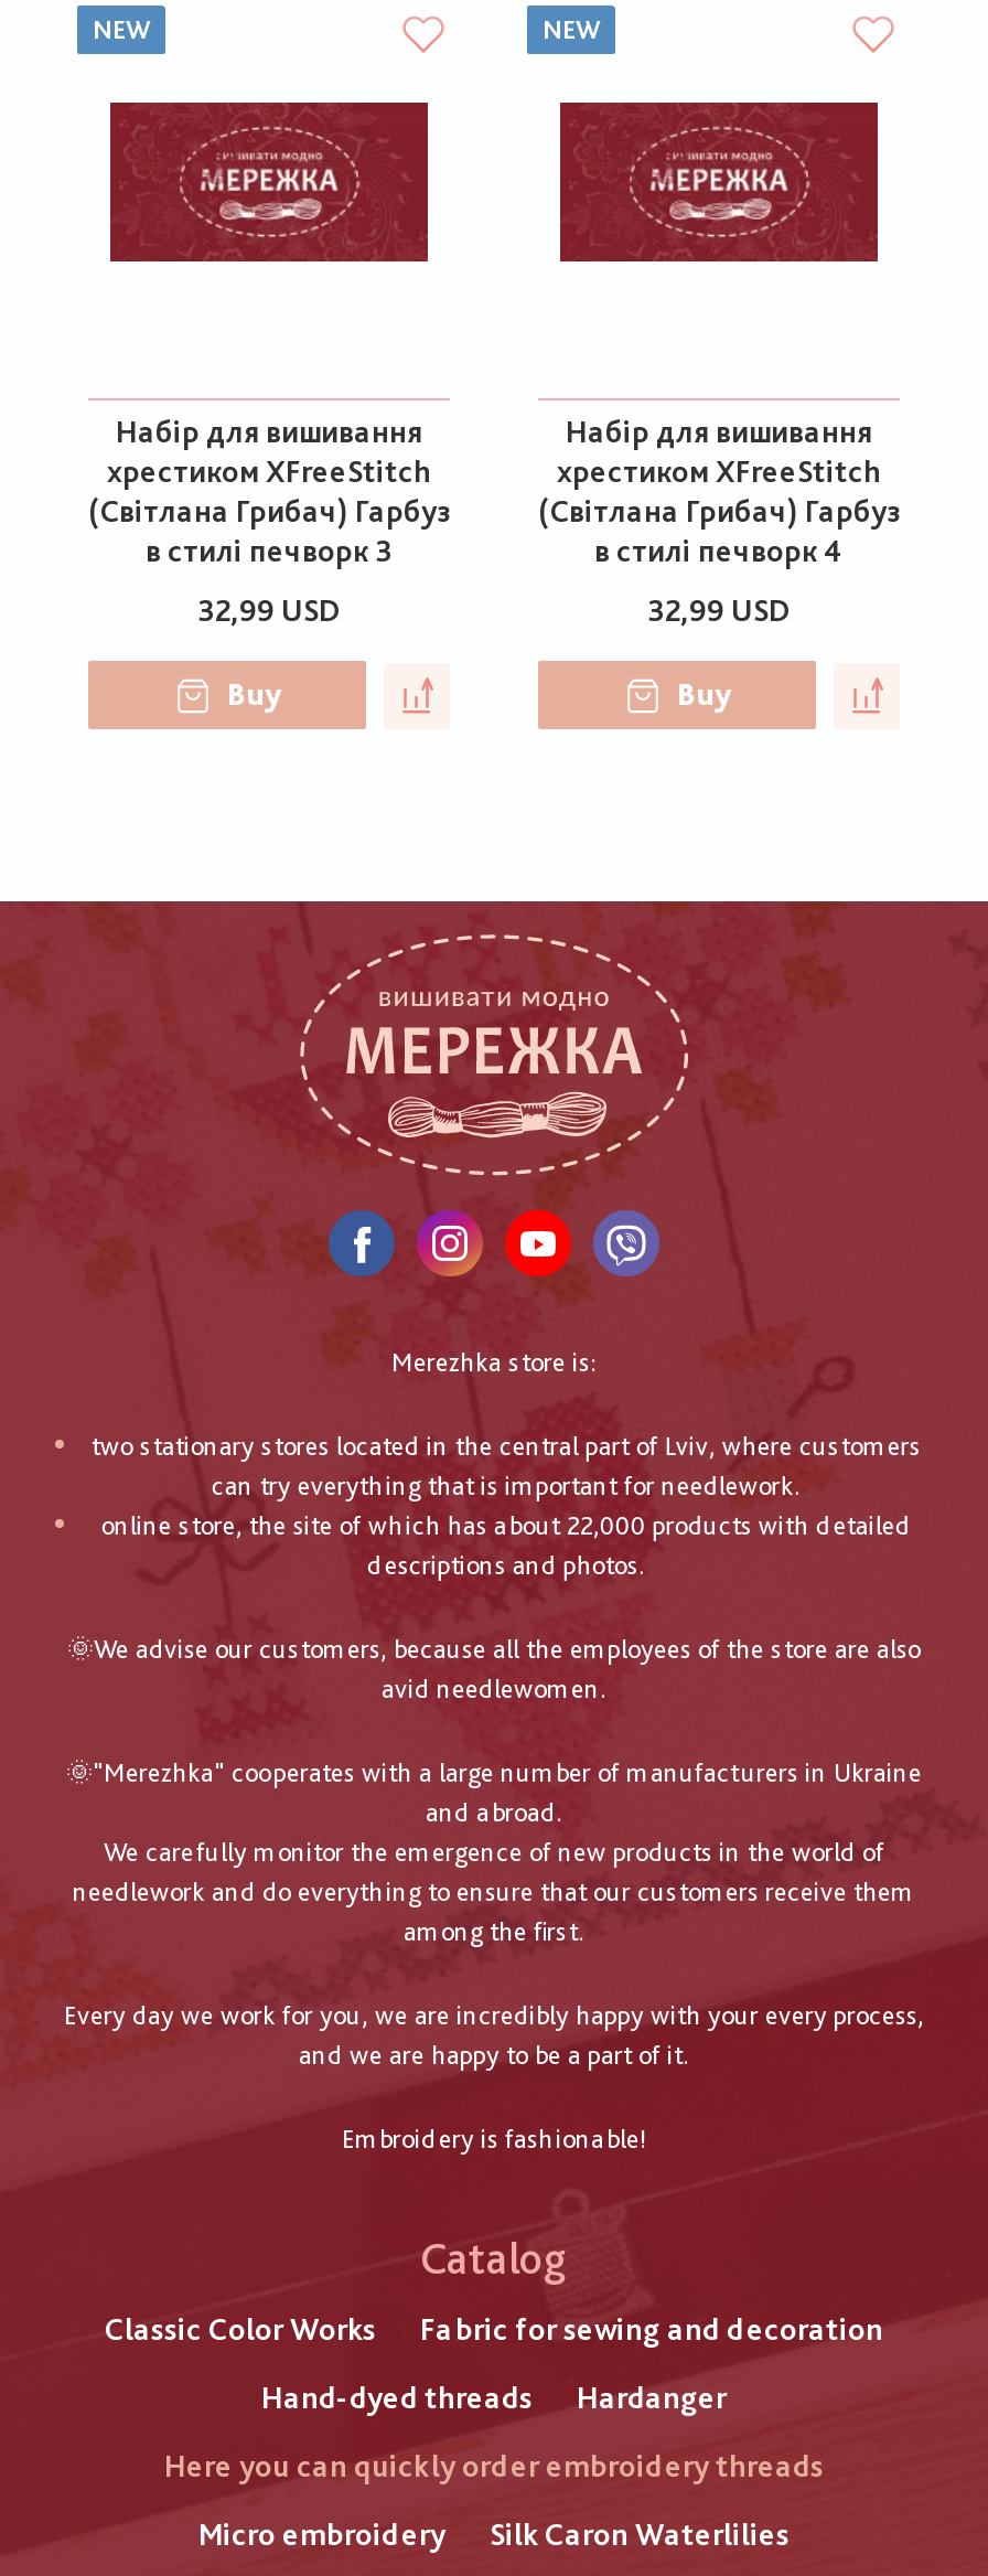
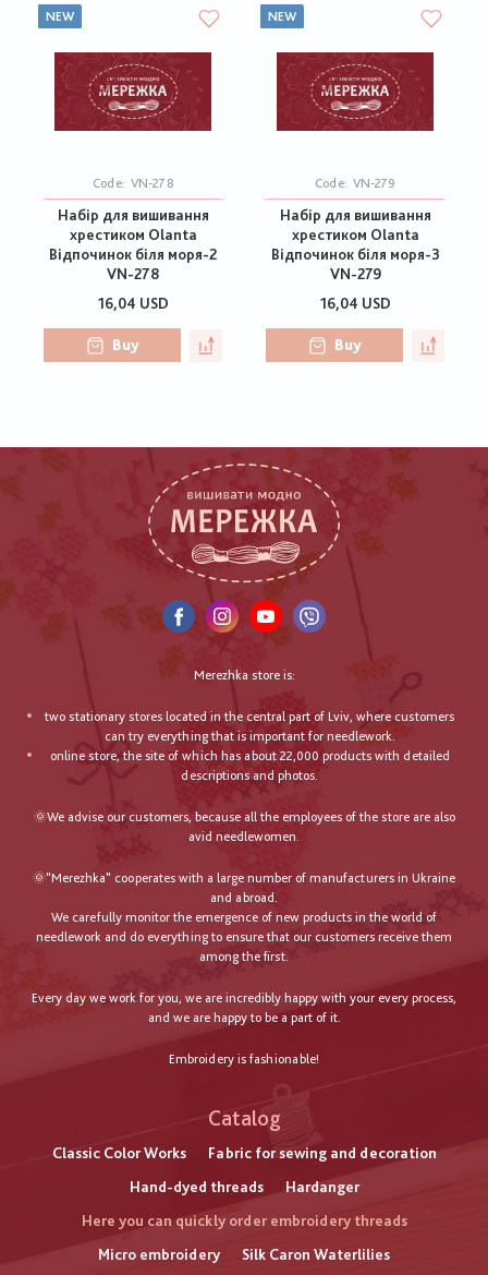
none -> [92,176,174,191] Code: VN-278
none -> [315,176,395,191] Code: VN-279
[88,453,450,568] хрестиком XFreeStitch | (Світлана Грибач) Гарбуз | в стилі печворк 3 -> [49,226,217,282] хрестиком Olanta | Відпочинок біля моря-2 | VN-278
[538,453,900,568] хрестиком XFreeStitch | (Світлана Грибач) Гарбуз | в стилі печворк 4 -> [271,226,440,282] хрестиком Olanta | Відпочинок біля моря-3 | VN-279
[197,592,341,628] 32,99 USD -> [97,294,168,312] 16,04 USD
[647,592,791,628] 32,99 USD -> [320,294,391,312] 16,04 USD

